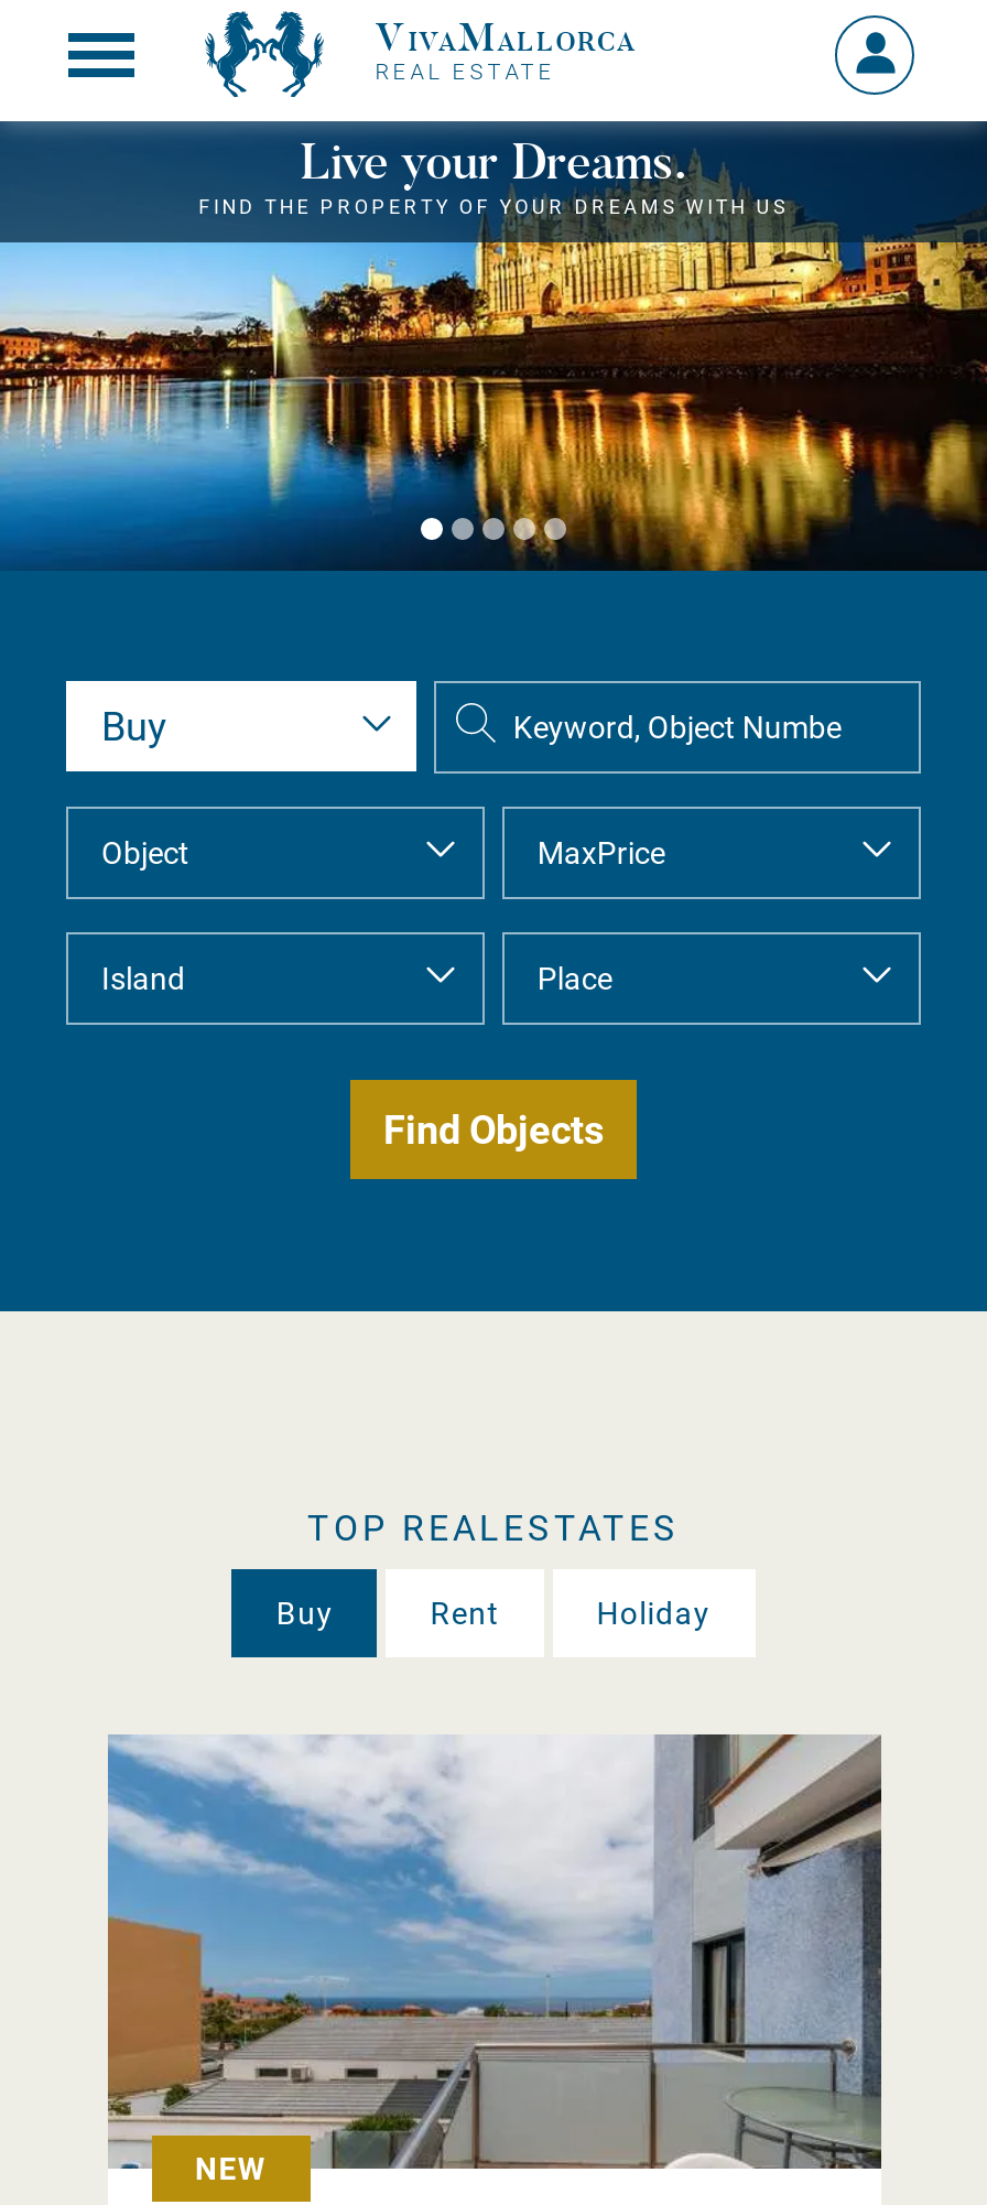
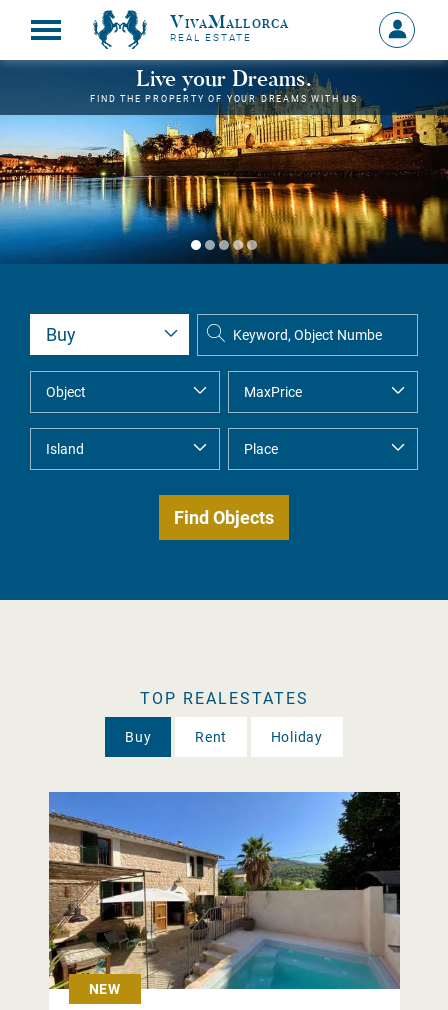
[106,1732,881,2171] [image] -> [48,791,400,990] [image]

